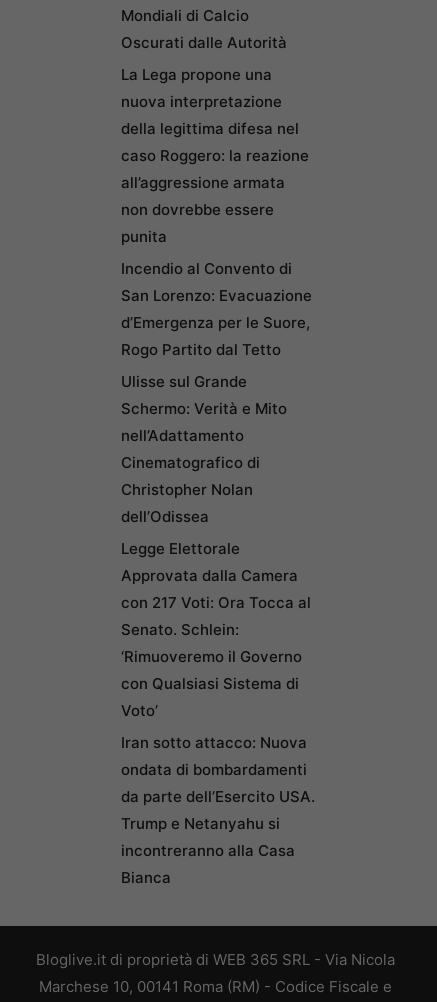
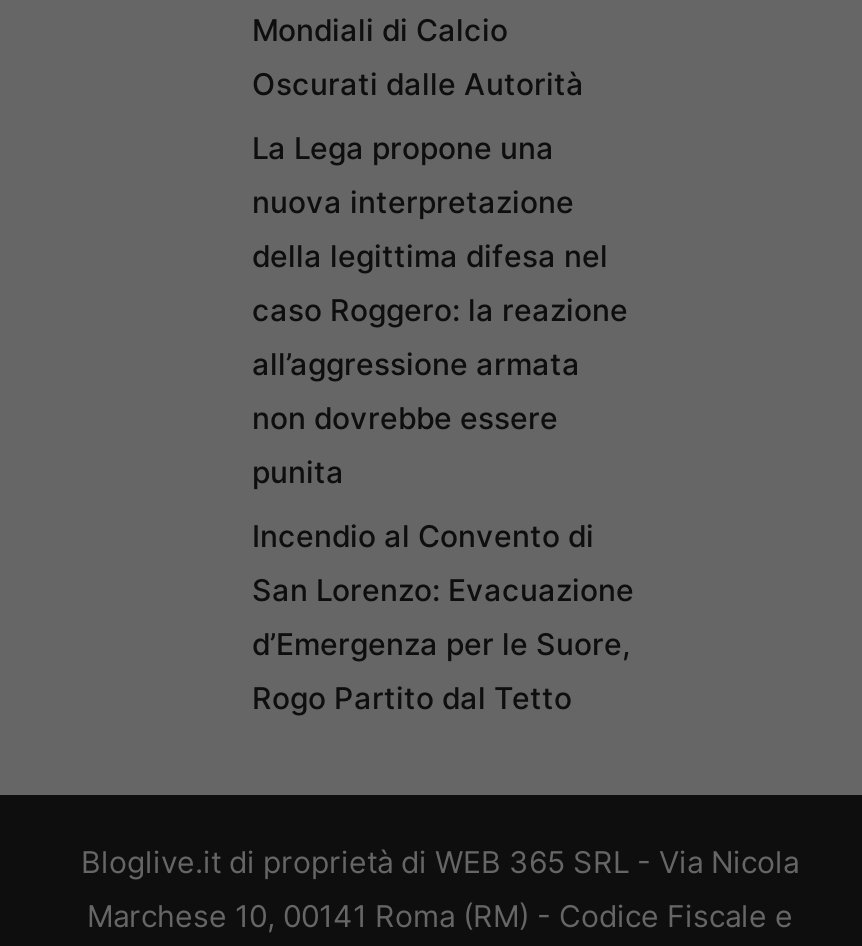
[121,372,315,887] Ulisse sul Grande | Schermo: Verità e Mito | nell’Adattamento | Cinematografico di | Christopher Nolan | dell’Odissea | Legge Elettorale | Approvata dalla Camera | con 217 Voti: Ora Tocca al | Senato. Schlein: | ‘Rimuoveremo il Governo | con Qualsiasi Sistema di | Voto’ | Iran sotto attacco: Nuova | ondata di bombardamenti | da parte dell’Esercito USA. | Trump e Netanyahu si | incontreranno alla Casa | Bianca -> none

